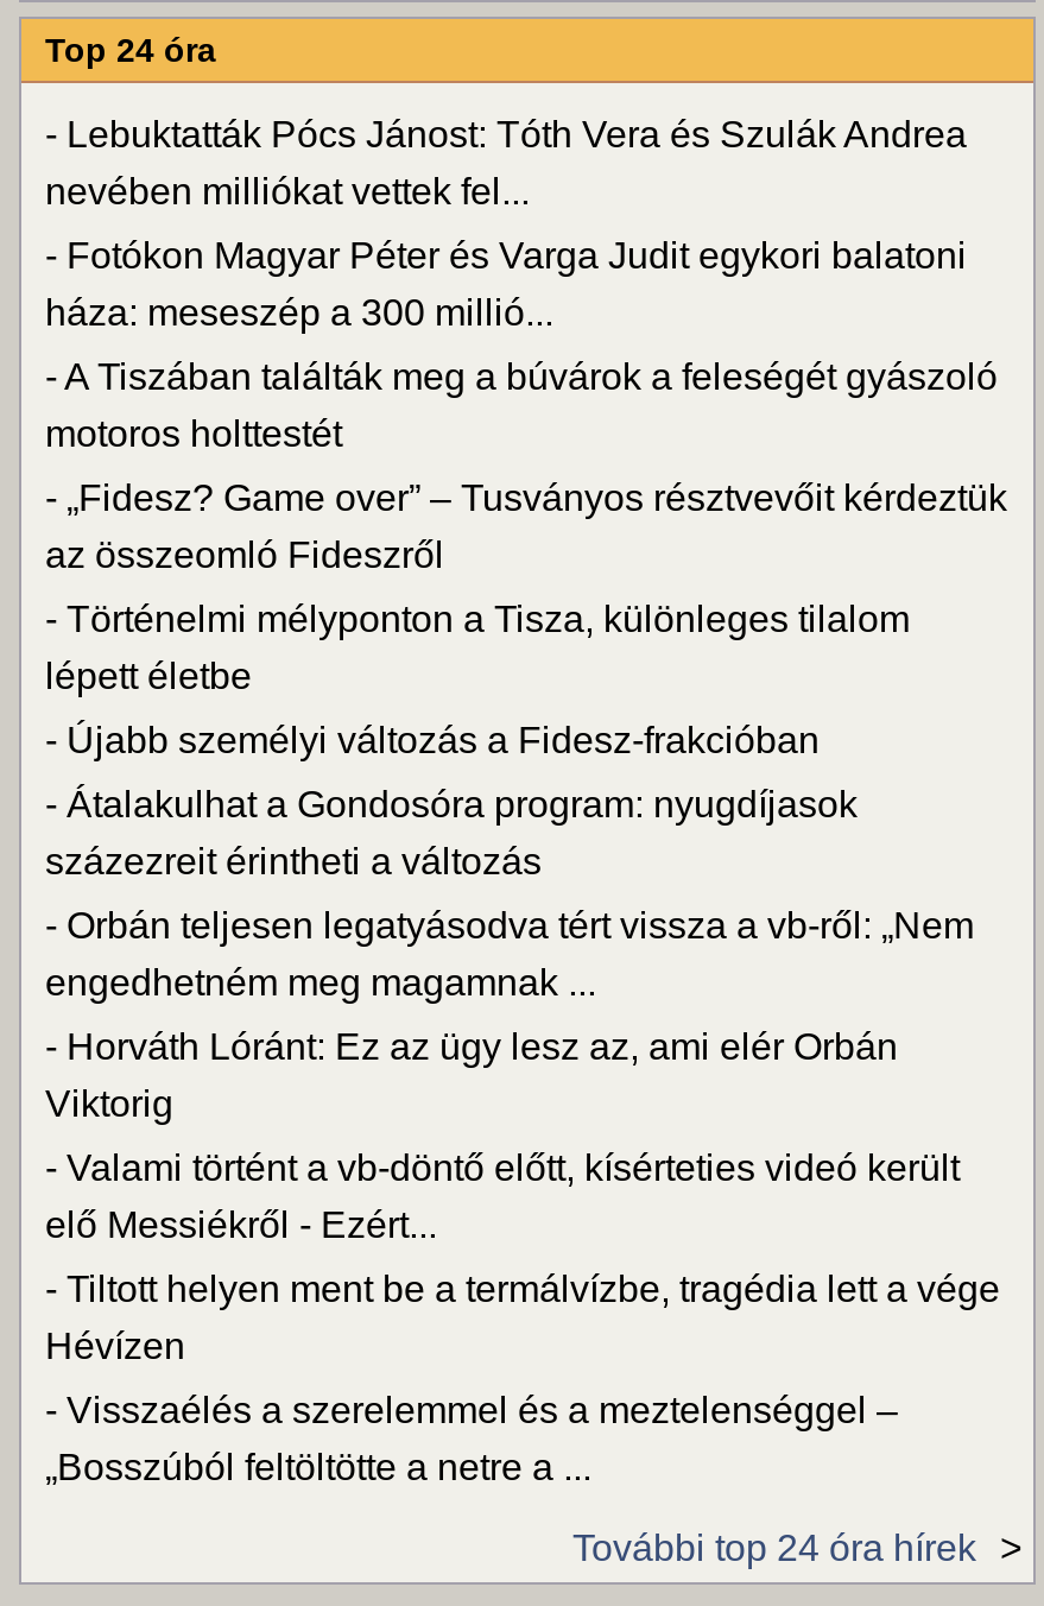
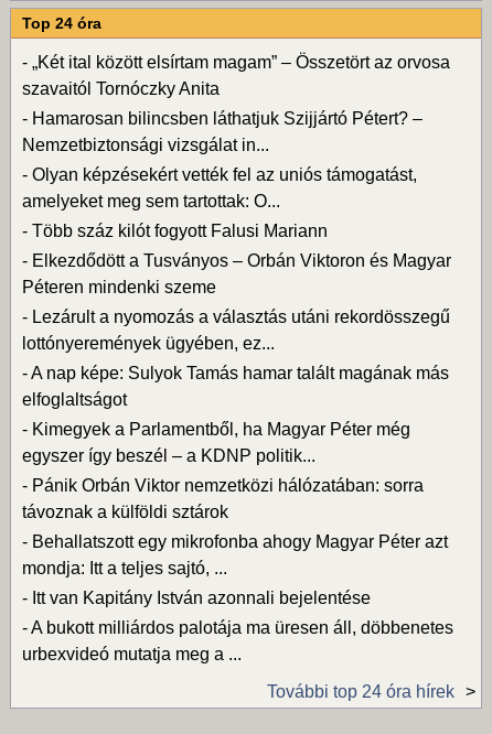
[45,114,967,211] - Lebuktatták Pócs Jánost: Tóth Vera és Szulák Andrea | nevében milliókat vettek fel... -> [22,53,450,98] - „Két ital között elsírtam magam” – Összetört az orvosa | szavaitól Tornóczky Anita
[45,235,967,333] - Fotókon Magyar Péter és Varga Judit egykori balatoni | háza: meseszép a 300 millió... -> [22,109,423,154] - Hamarosan bilincsben láthatjuk Szijjártó Pétert? – | Nemzetbiztonsági vizsgálat in...
[45,356,998,454] - A Tiszában találták meg a búvárok a feleségét gyászoló | motoros holttestét -> [22,165,417,211] - Olyan képzésekért vették fel az uniós támogatást, | amelyeket meg sem tartottak: O...
[45,478,1007,575] - „Fidesz? Game over” – Tusványos résztvevőit kérdeztük | az összeomló Fideszről -> [22,222,328,240] - Több száz kilót fogyott Falusi Mariann
[45,599,910,696] - Történelmi mélyponton a Tisza, különleges tilalom | lépett életbe -> [22,251,451,296] - Elkezdődött a Tusványos – Orbán Viktoron és Magyar | Péteren mindenki szeme
[45,720,820,760] - Újabb személyi változás a Fidesz-frakcióban -> [22,307,450,353] - Lezárult a nyomozás a választás utáni rekordösszegű | lottónyeremények ügyében, ez...
[45,784,858,881] - Átalakulhat a Gondosóra program: nyugdíjasok | százezreit érintheti a változás -> [22,364,449,409] - A nap képe: Sulyok Tamás hamar talált magának más | elfoglaltságot
[45,905,974,1003] - Orbán teljesen legatyásodva tért vissza a vb-ről: „Nem | engedhetném meg magamnak ... -> [22,420,410,465] - Kimegyek a Parlamentből, ha Magyar Péter még | egyszer így beszél – a KDNP politik...
[45,1026,898,1124] - Horváth Lóránt: Ez az ügy lesz az, ami elér Orbán | Viktorig -> [22,476,424,521] - Pánik Orbán Viktor nemzetközi hálózatában: sorra | távoznak a külföldi sztárok
[45,1147,960,1245] - Valami történt a vb-döntő előtt, kísérteties videó került | elő Messiékről - Ezért... -> [22,532,448,578] - Behallatszott egy mikrofonba ahogy Magyar Péter azt | mondja: Itt a teljes sajtó, ...
[45,1269,1000,1366] - Tiltott helyen ment be a termálvízbe, tragédia lett a vége | Hévízen -> [22,589,371,607] - Itt van Kapitány István azonnali bejelentése
[45,1390,898,1487] - Visszaélés a szerelemmel és a meztelenséggel – | „Bosszúból feltöltötte a netre a ... -> [22,618,453,663] - A bukott milliárdos palotája ma üresen áll, döbbenetes | urbexvideó mutatja meg a ...

